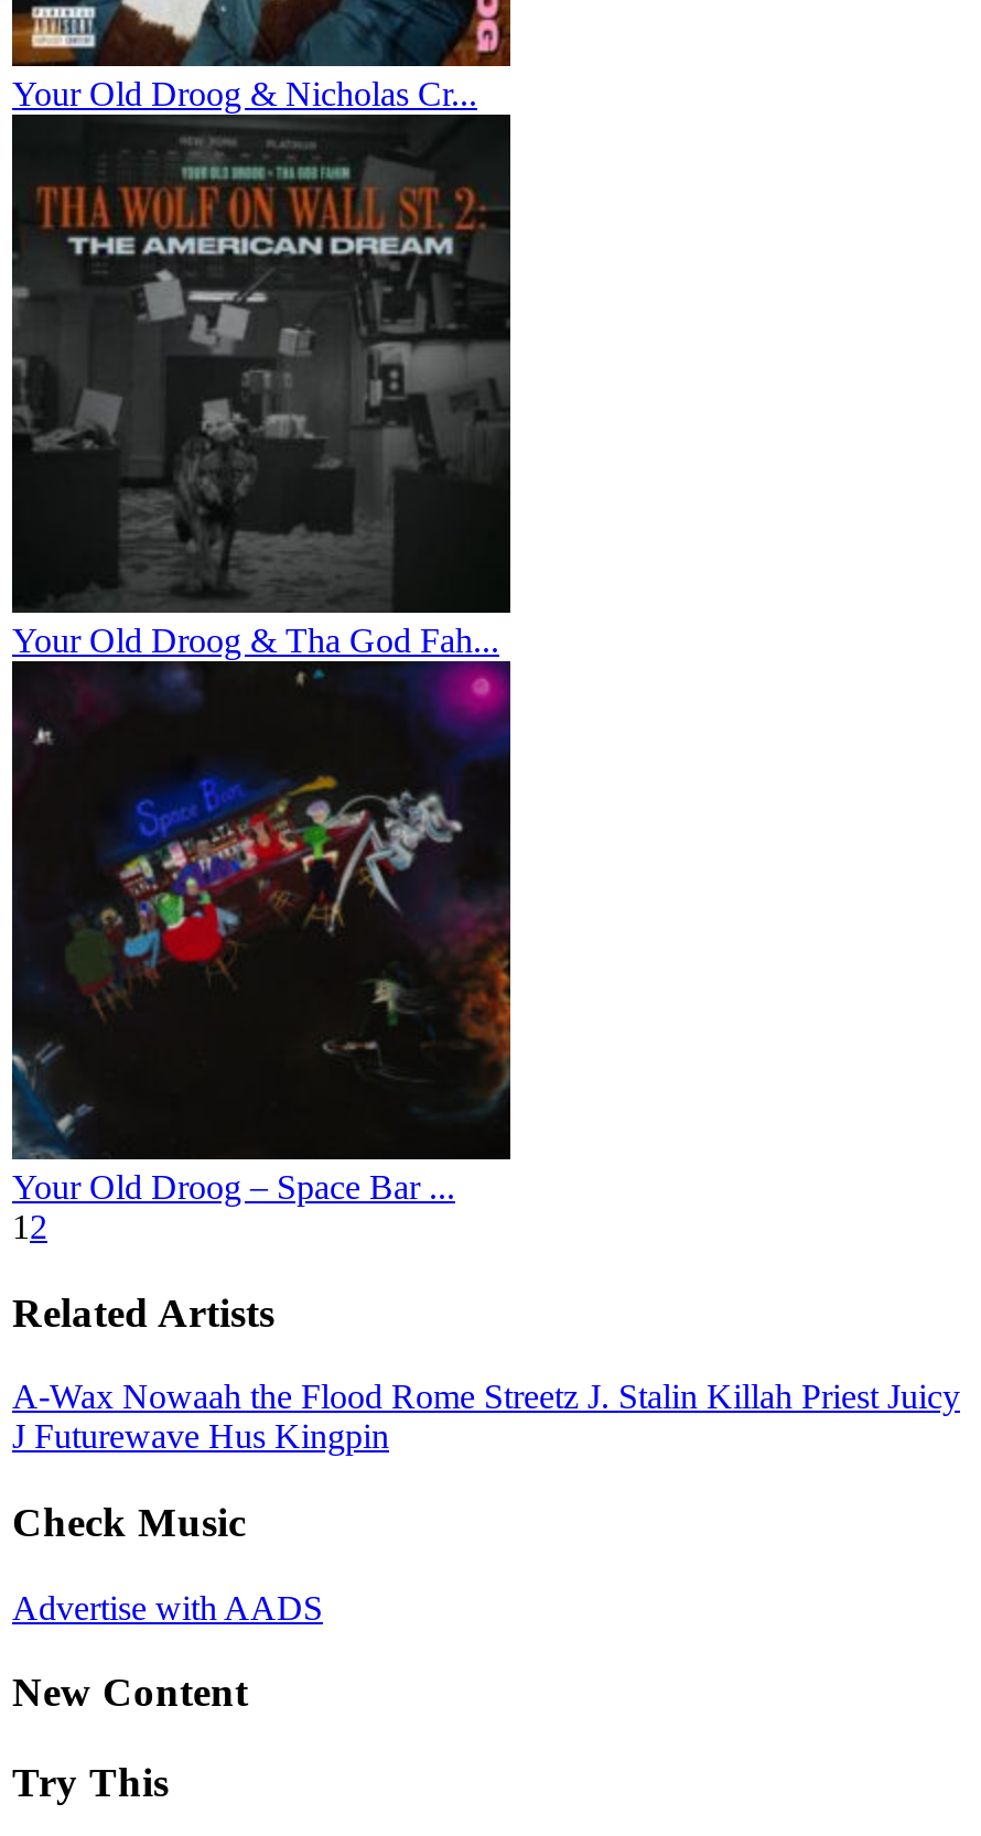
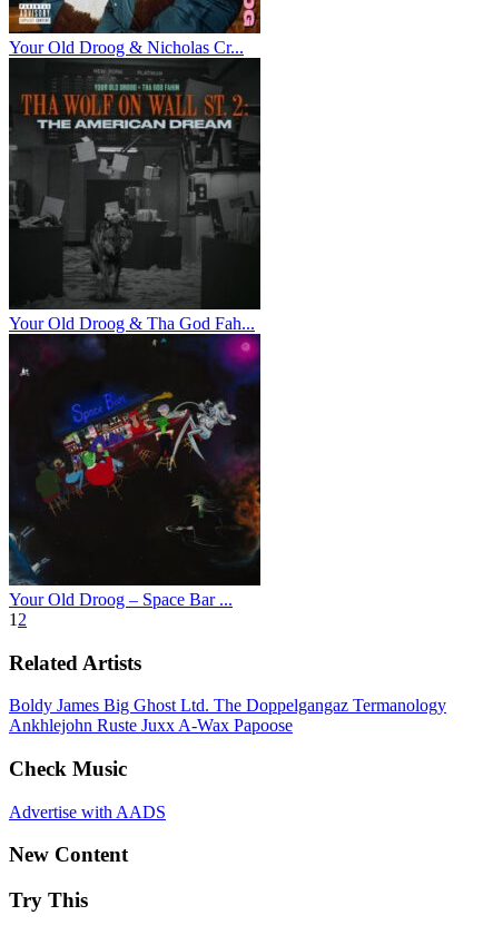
[12,1378,960,1455] A-Wax Nowaah the Flood Rome Streetz J. Stalin Killah Priest Juicy | J Futurewave Hus Kingpin -> [9,696,446,735] Boldy James Big Ghost Ltd. The Doppelgangaz Termanology | Ankhlejohn Ruste Juxx A-Wax Papoose

